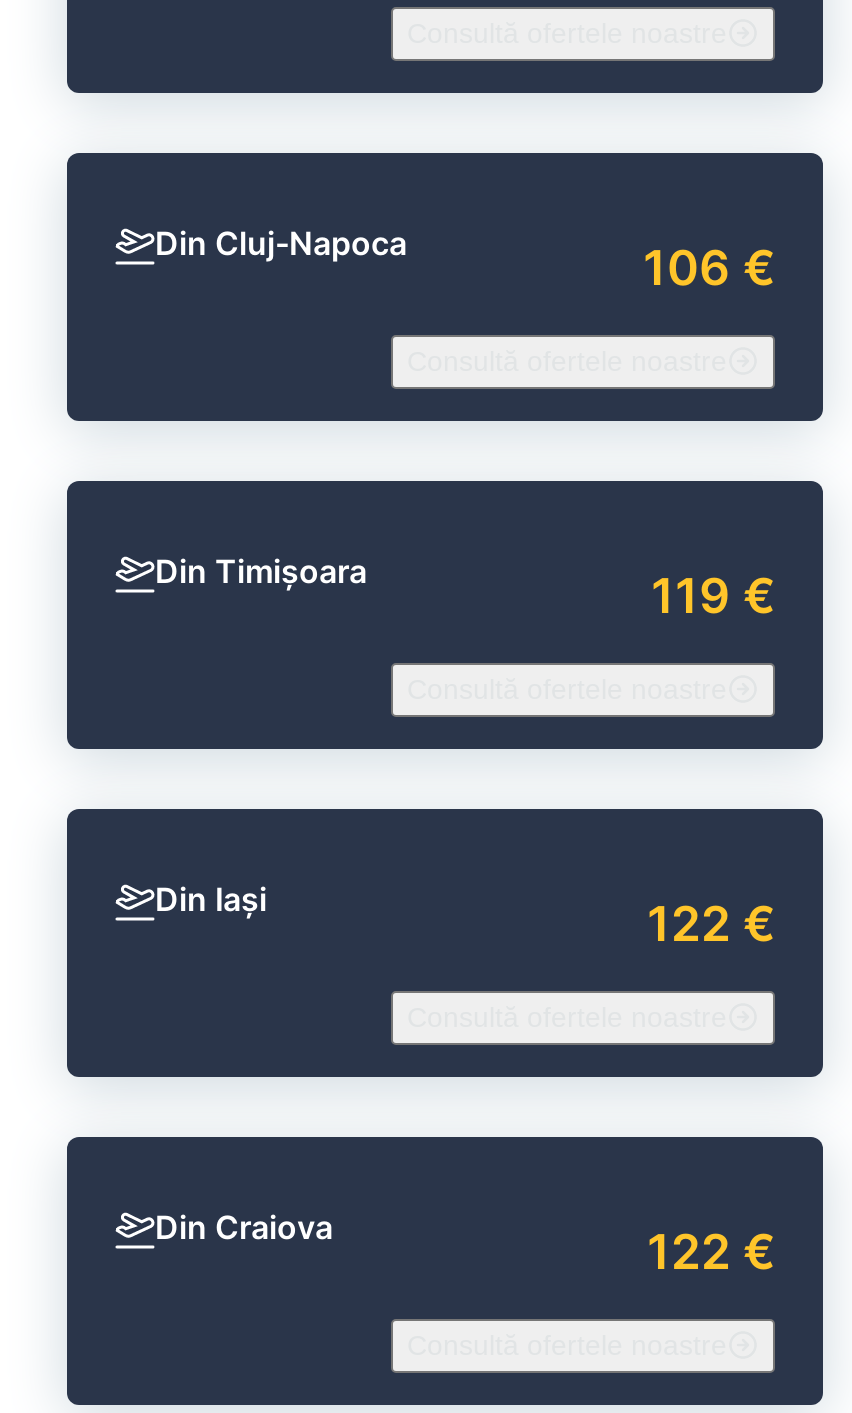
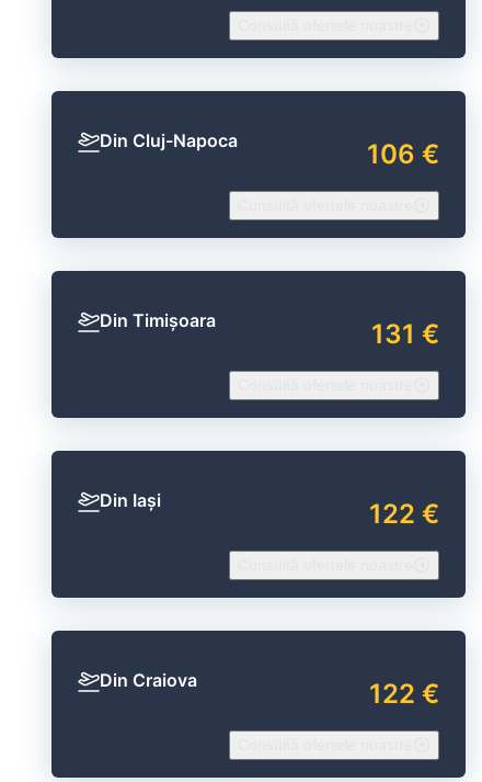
[651,566,775,624] 119 € -> [371,318,439,349] 131 €

